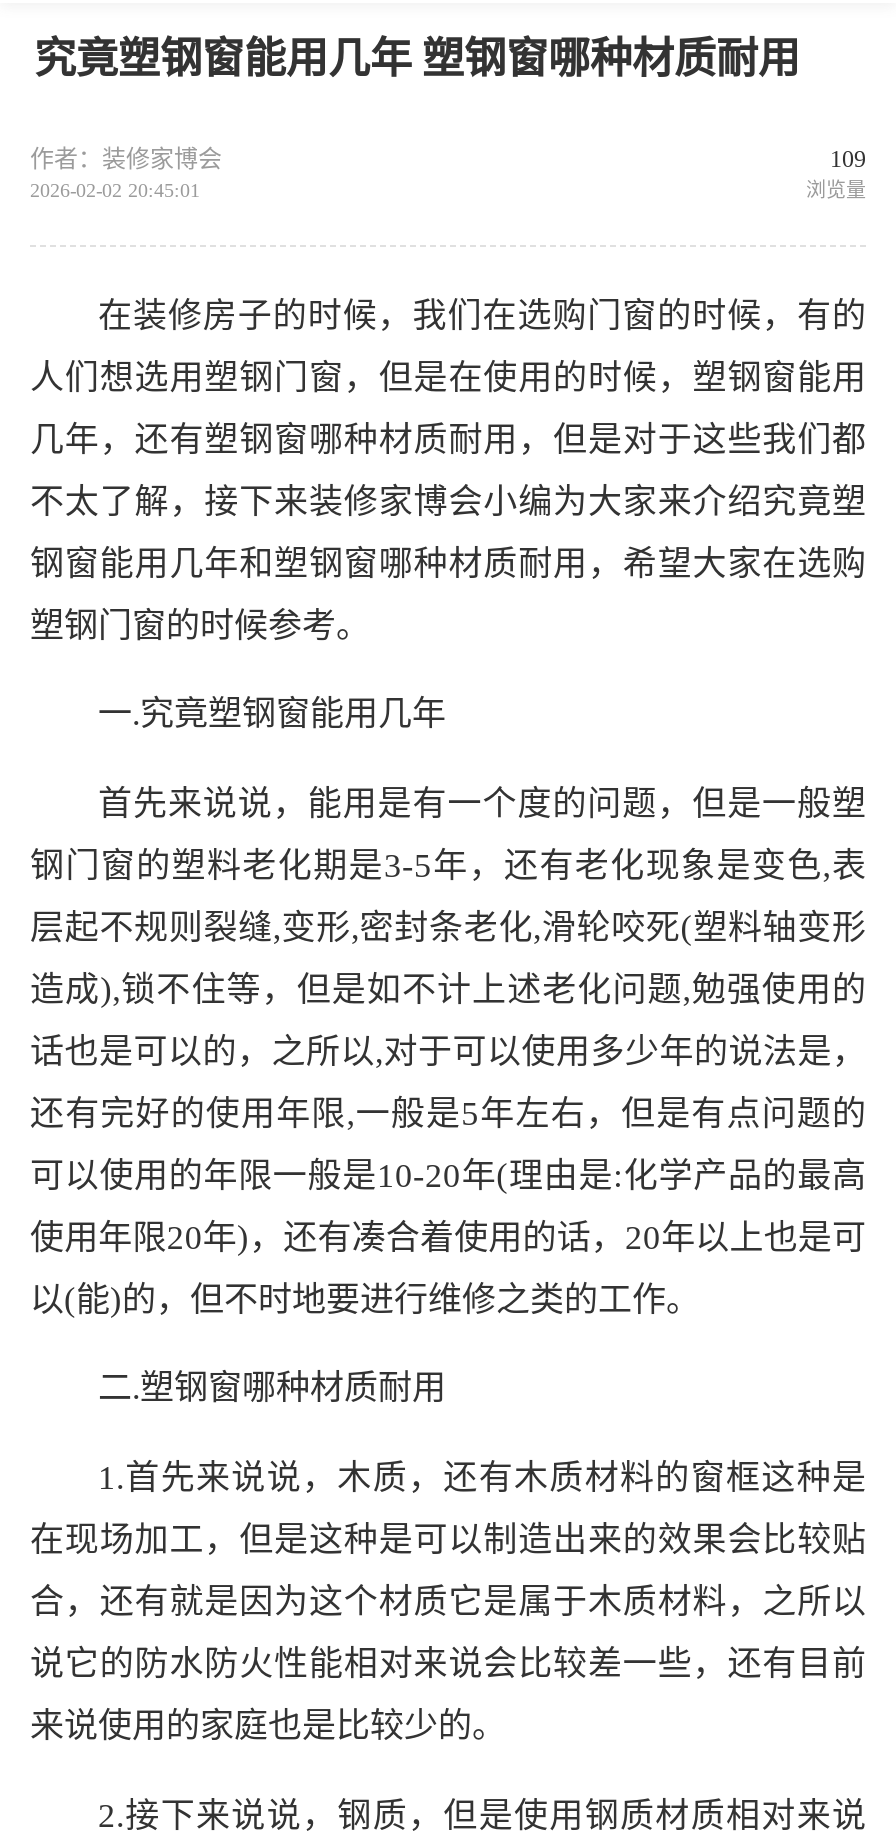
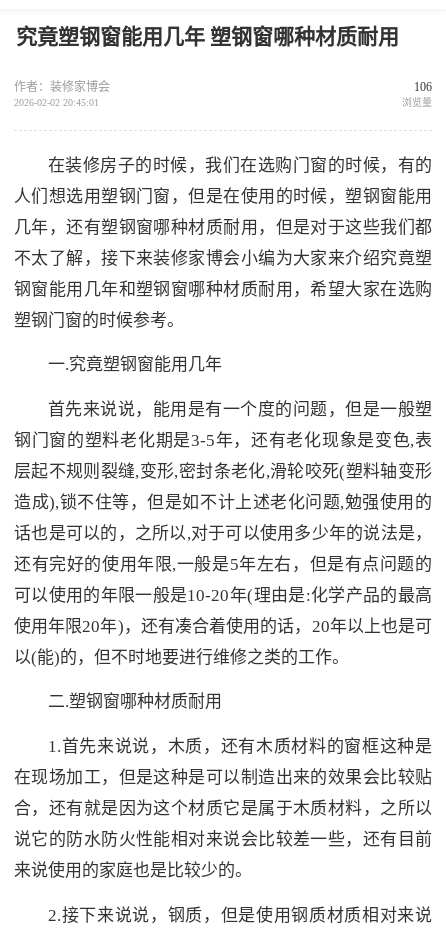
[830,145,866,173] 109 -> [414,80,432,94] 106

